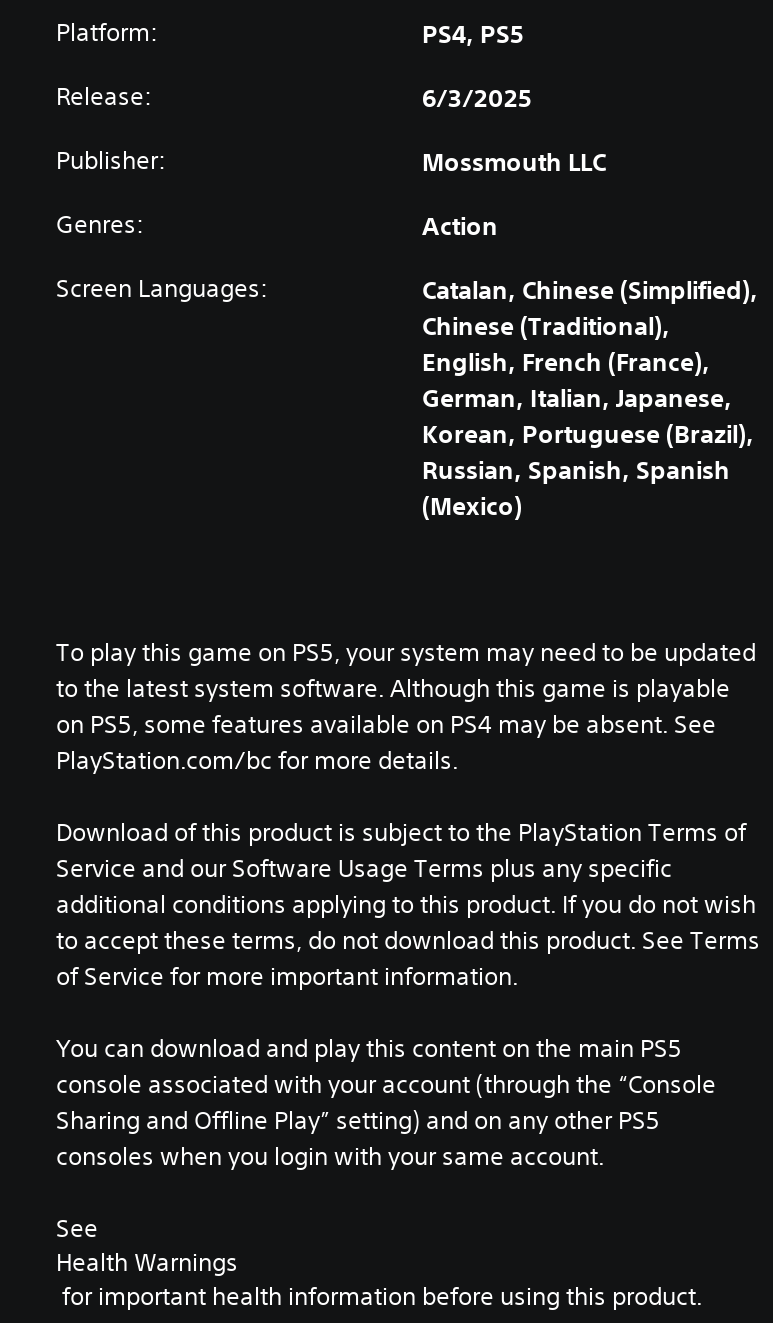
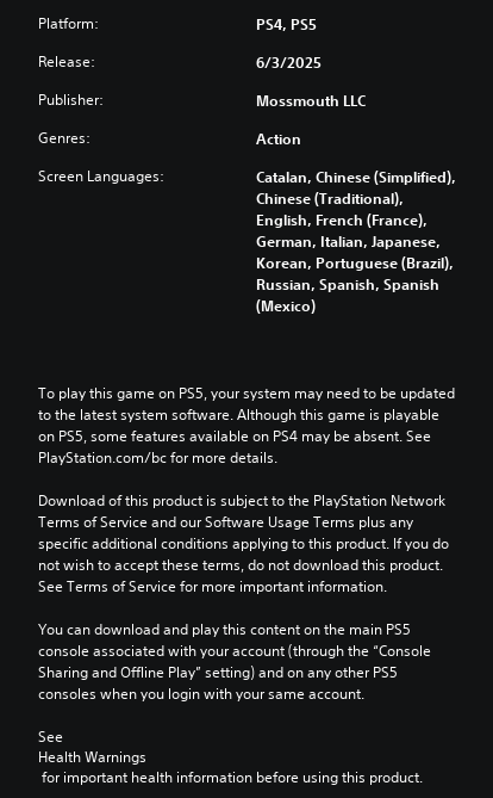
[56,814,760,992] Download of this product is subject to the PlayStation Terms of | Service and our Software Usage Terms plus any specific | additional conditions applying to this product. If you do not wish | to accept these terms, do not download this product. See Terms | of Service for more important information. -> [38,490,449,596] Download of this product is subject to the PlayStation Network | Terms of Service and our Software Usage Terms plus any | specific additional conditions applying to this product. If you do | not wish to accept these terms, do not download this product. | See Terms of Service for more important information.

